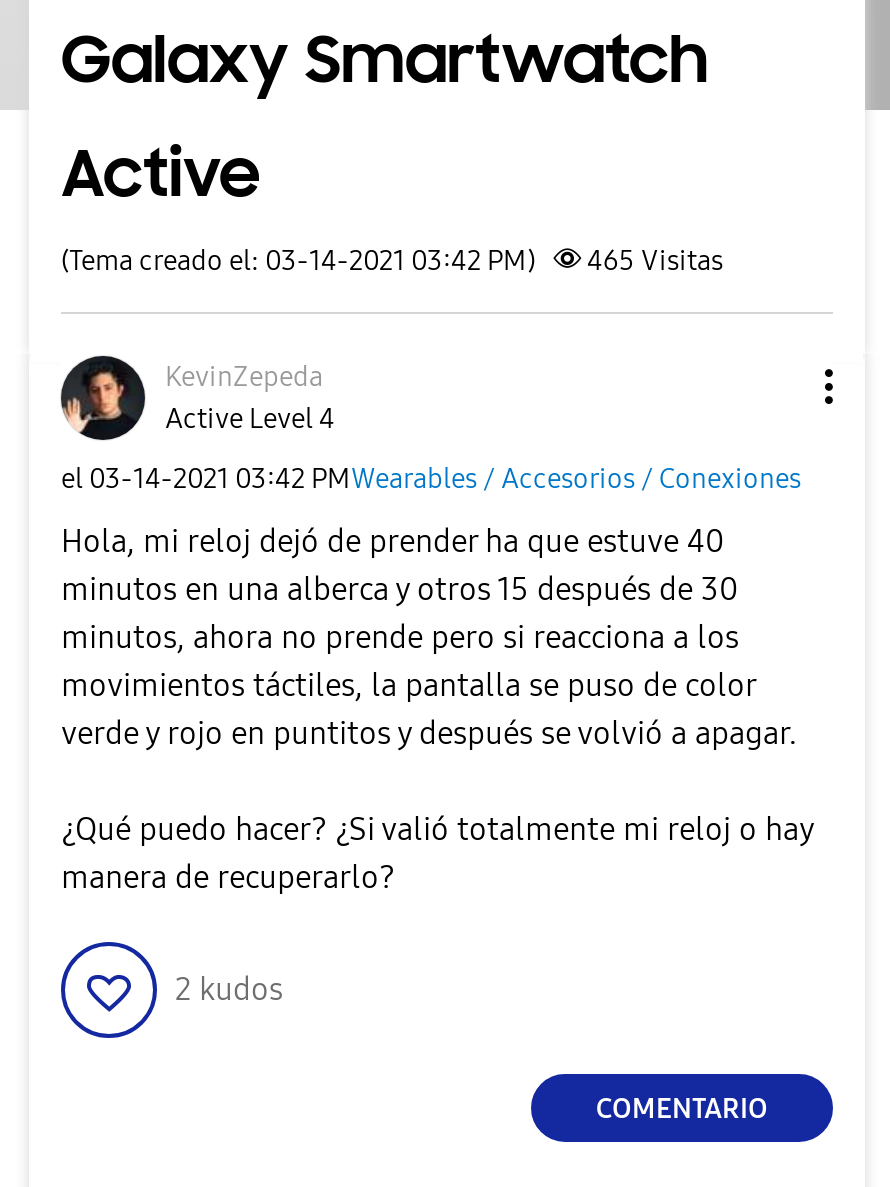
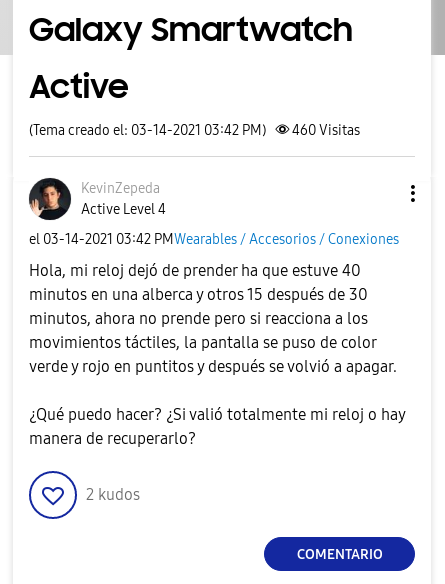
[61,244,723,278] (Tema creado el: 03-14-2021 03:42 PM) 465 Visitas -> [29,122,360,139] (Tema creado el: 03-14-2021 03:42 PM) 460 Visitas

